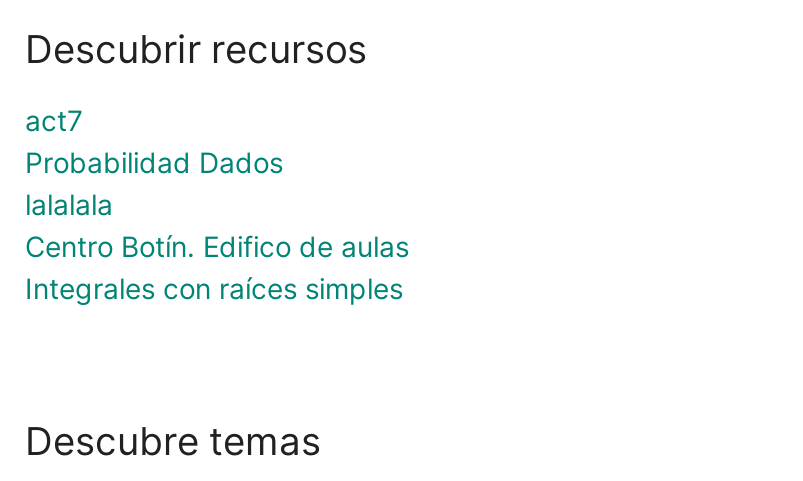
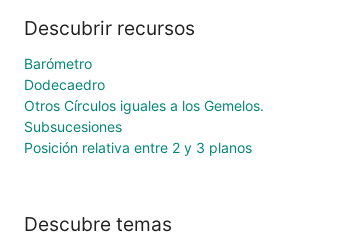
[25,104,409,306] act7 | Probabilidad Dados | lalalala | Centro Botín. Edifico de aulas | Integrales con raíces simples -> [24,55,264,156] Barómetro | Dodecaedro | Otros Círculos iguales a los Gemelos. | Subsucesiones | Posición relativa entre 2 y 3 planos

